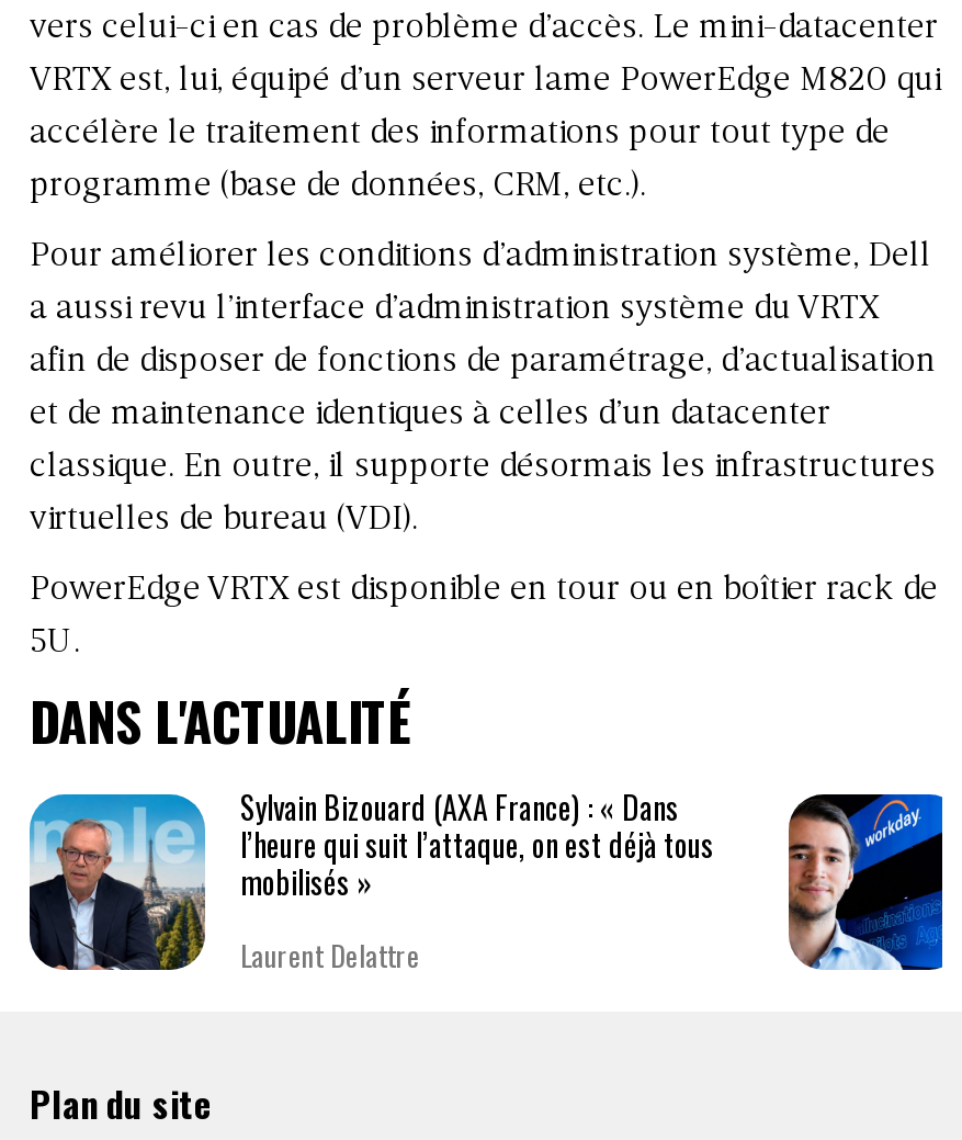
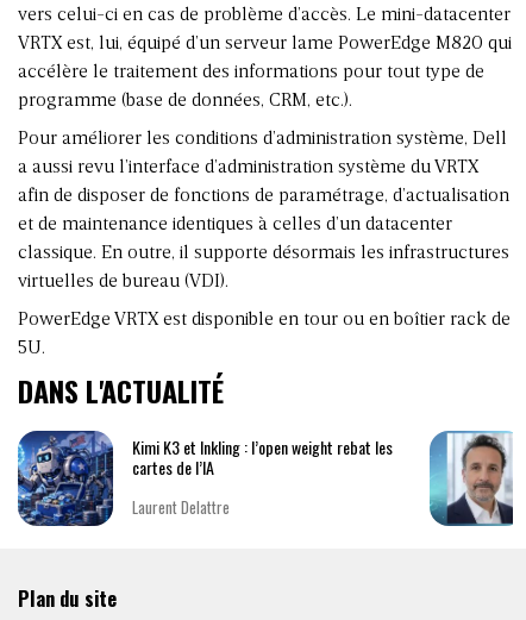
[27,783,714,972] [image] | Sylvain Bizouard (AXA France) : « Dans | l’heure qui suit l’attaque, on est déjà tous | mobilisés » -> [17,430,393,527] [image] | Kimi K3 et Inkling : l’open weight rebat les | cartes de l’IA
[786,792,944,972] [image] -> [428,430,514,527] [image]

